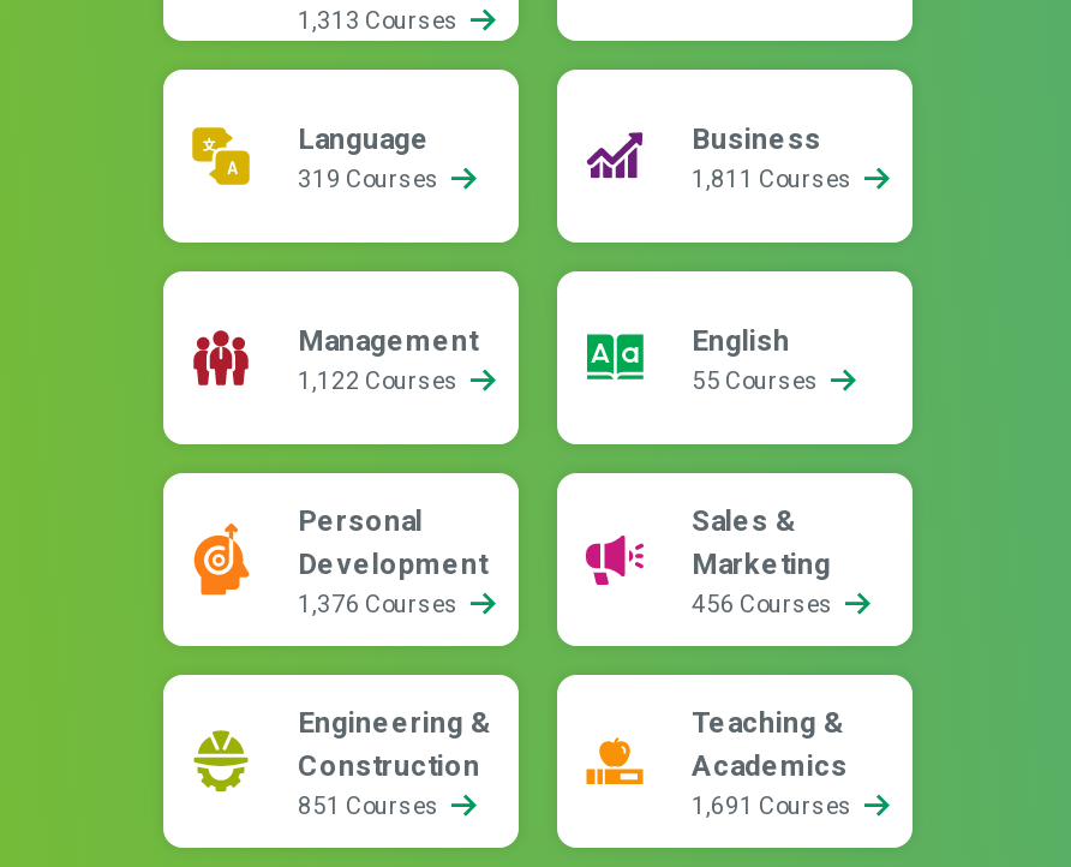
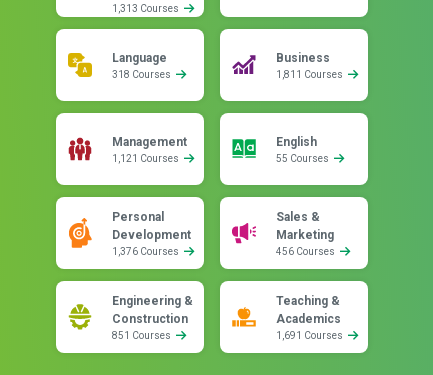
[298,166,444,192] 319 Courses -> [112,69,173,80] 318 Courses
[298,367,463,394] 1,122 Courses -> [112,153,181,164] 1,121 Courses

